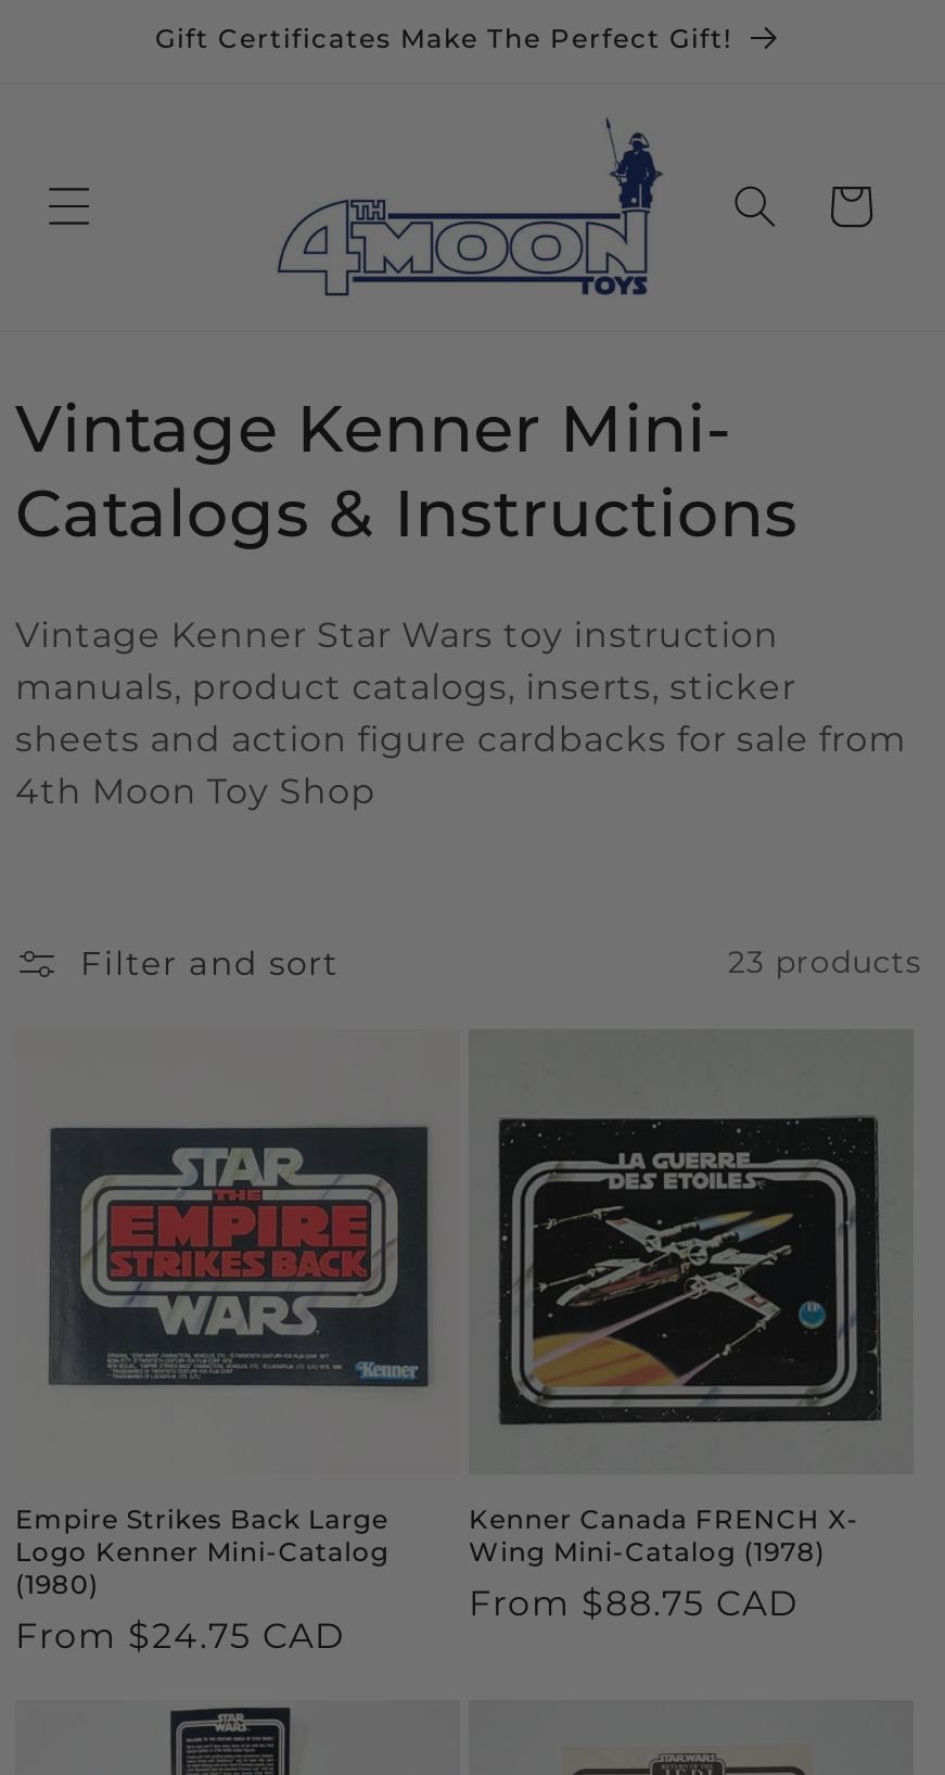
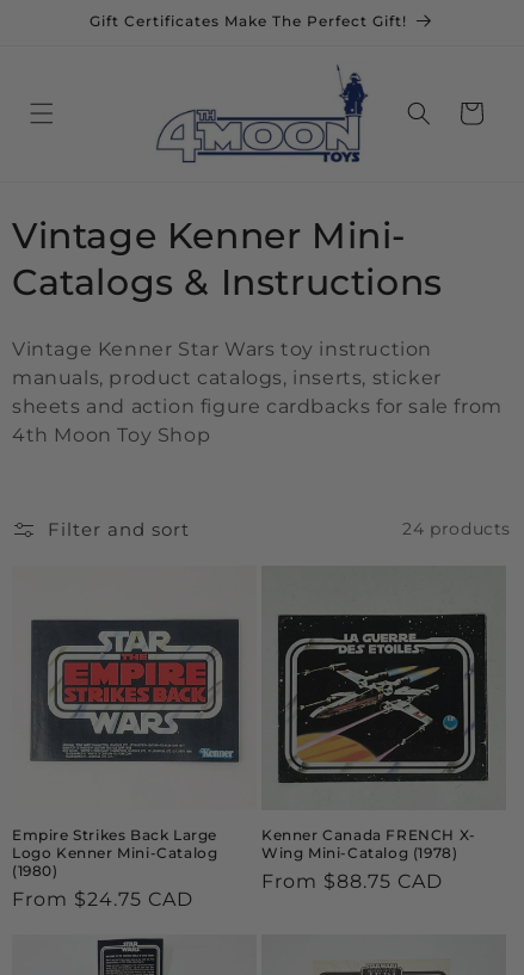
[728,943,922,982] 23 products -> [403,518,511,539] 24 products

